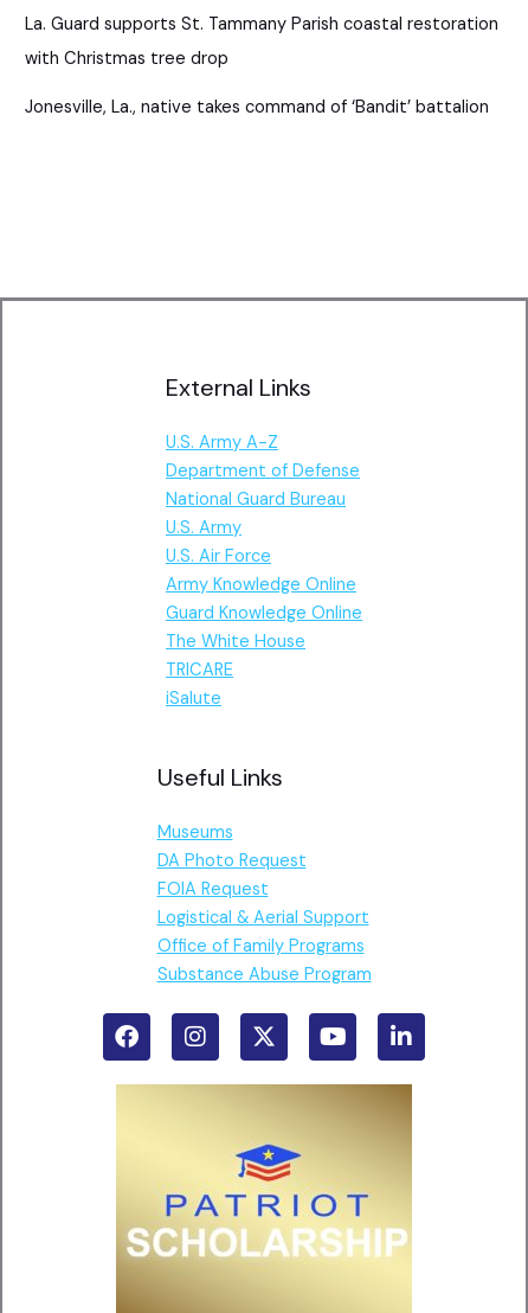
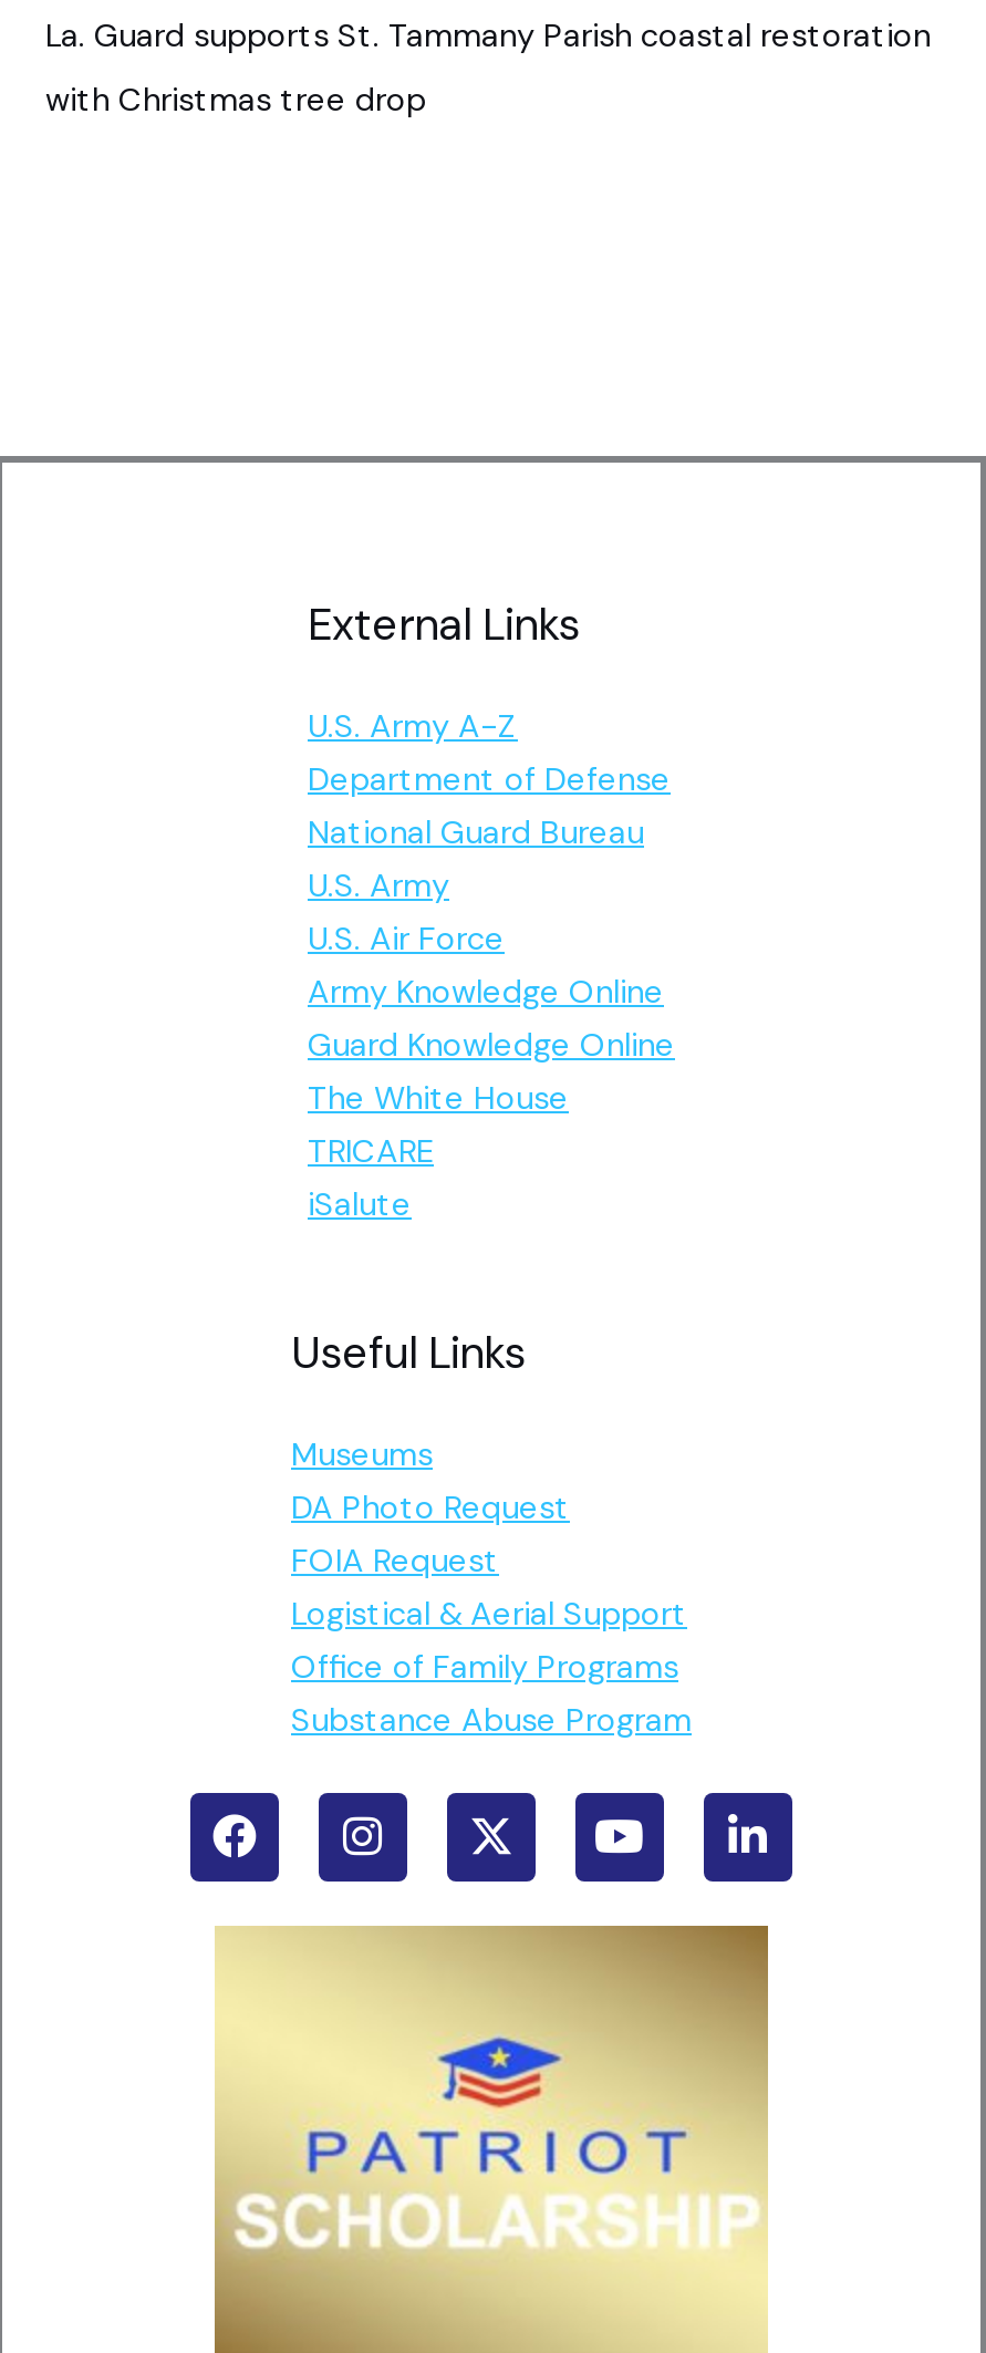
[25,96,490,118] Jonesville, La., native takes command of ‘Bandit’ battalion -> none

